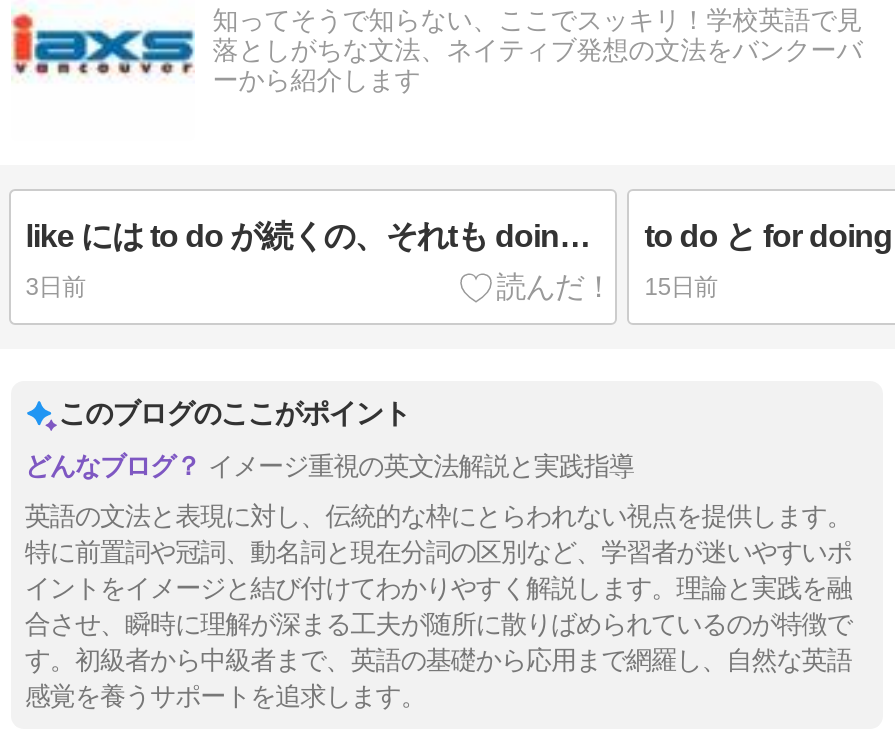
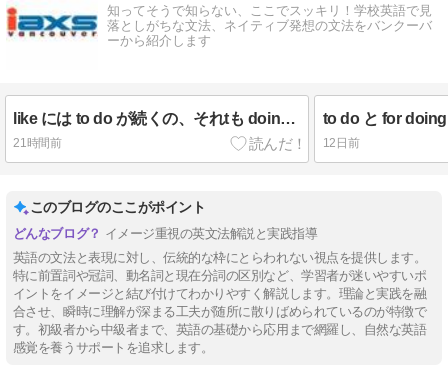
[26,273,85,301] 3日前 -> [13,136,61,150] 21時間前
[644,273,718,301] 15日前 -> [323,136,359,150] 12日前

